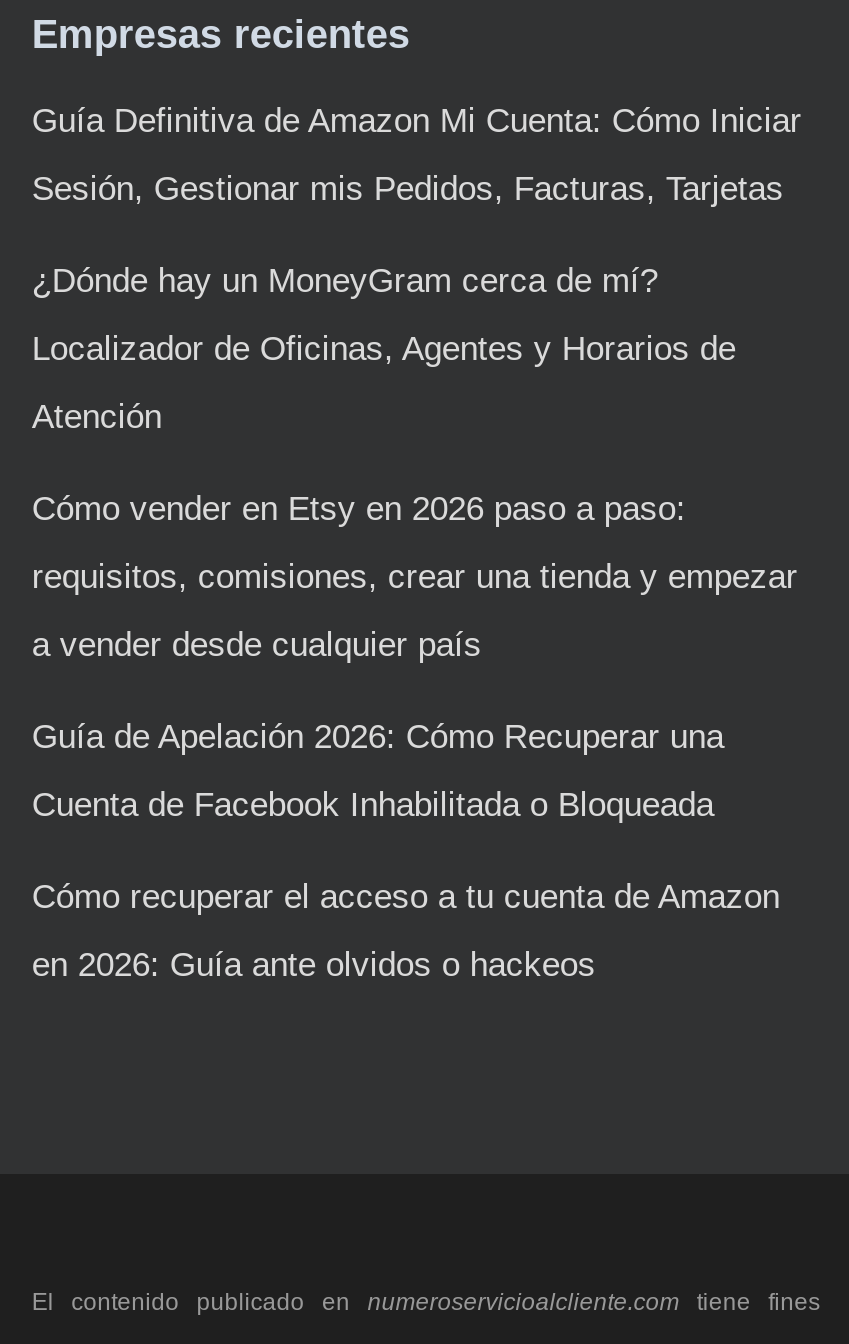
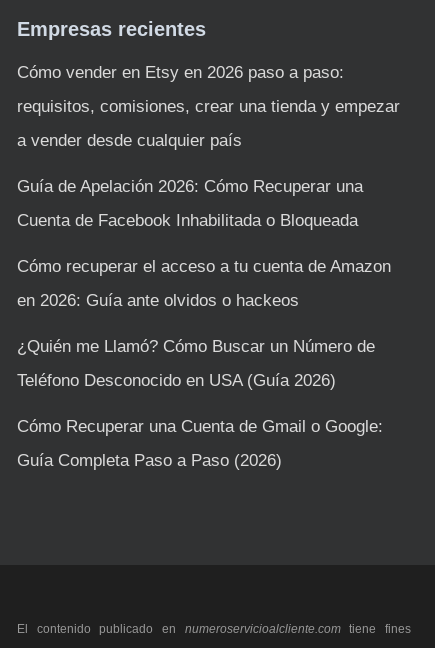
[32,102,802,436] Guía Definitiva de Amazon Mi Cuenta: Cómo Iniciar | Sesión, Gestionar mis Pedidos, Facturas, Tarjetas | ¿Dónde hay un MoneyGram cerca de mí? | Localizador de Oficinas, Agentes y Horarios de | Atención -> none
moved [32,490,798,984] -> [17,63,400,310]: Cómo vender en Etsy en 2026 paso a paso: | requisitos, comisiones, crear una tienda y empezar | a vender desde cualquier país | Guía de Apelación 2026: Cómo Recuperar una | Cuenta de Facebook Inhabilitada o Bloqueada | Cómo recuperar el acceso a tu cuenta de Amazon | en 2026: Guía ante olvidos o hackeos
none -> [17,337,383,470] ¿Quién me Llamó? Cómo Buscar un Número de | Teléfono Desconocido en USA (Guía 2026) | Cómo Recuperar una Cuenta de Gmail o Google: | Guía Completa Paso a Paso (2026)

